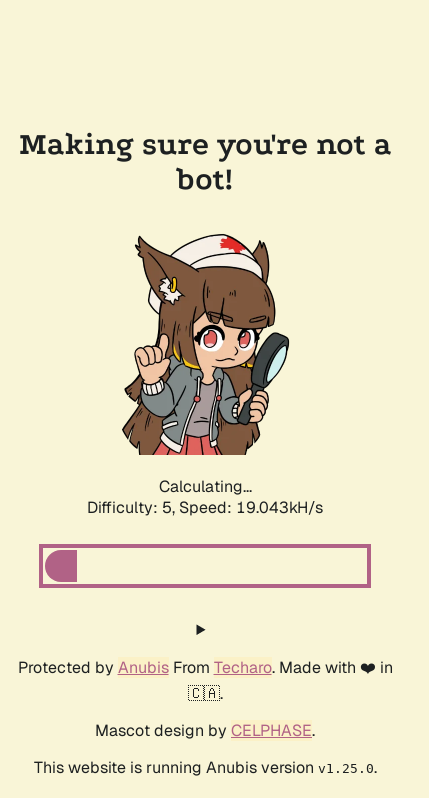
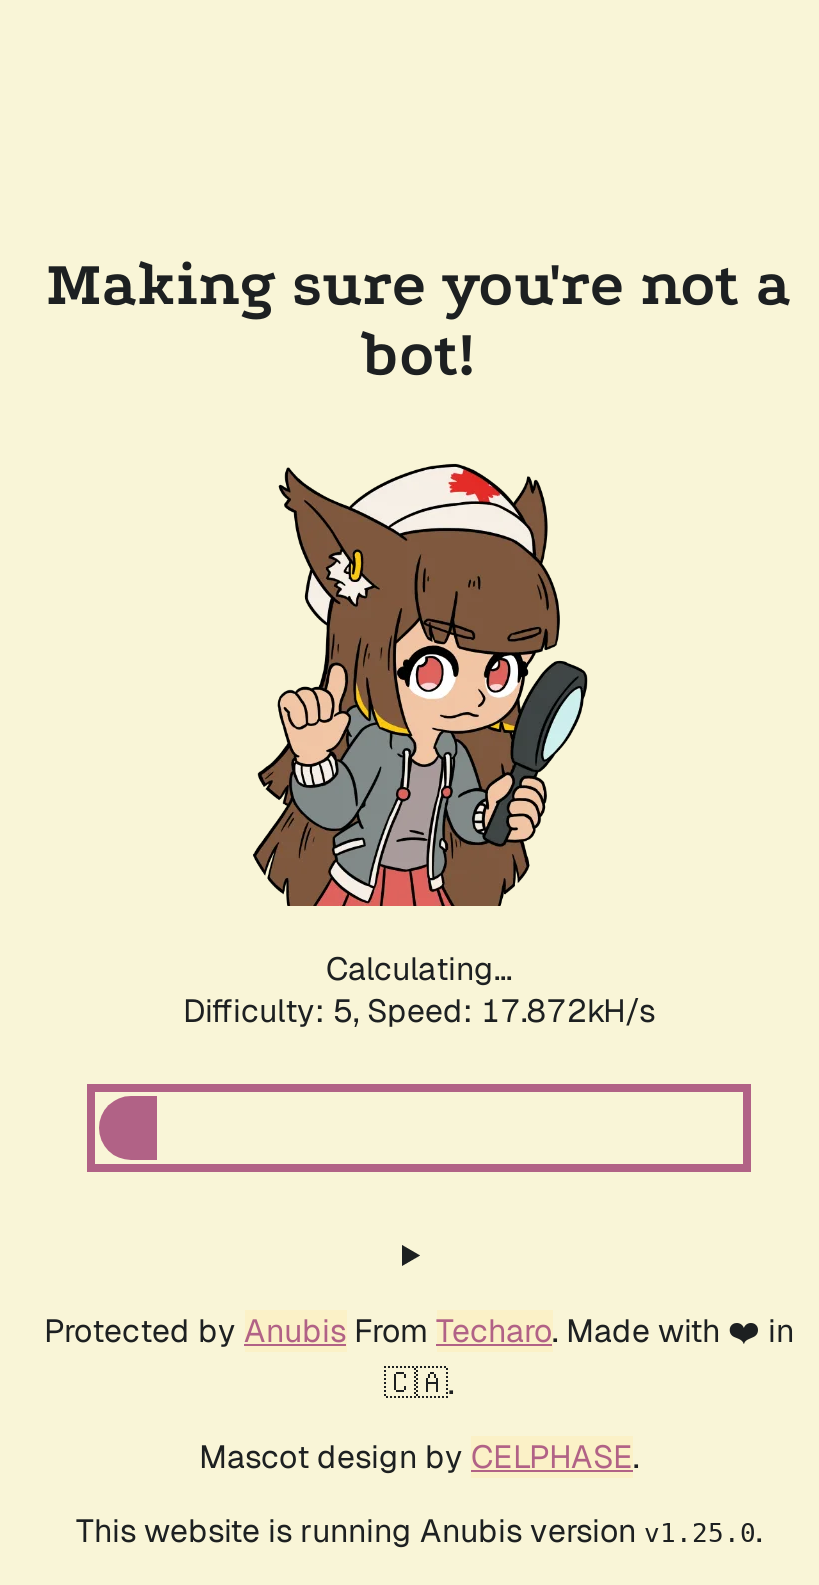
[87,497,323,518] Difficulty: 5, Speed: 19.043kH/s -> [183,990,655,1032] Difficulty: 5, Speed: 17.872kH/s

